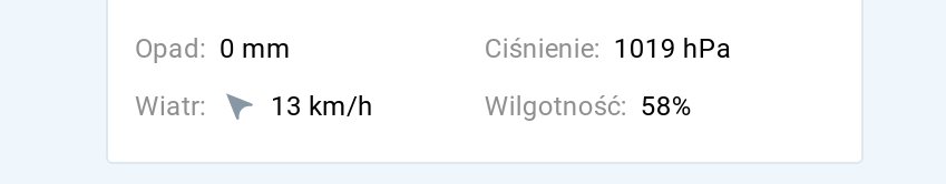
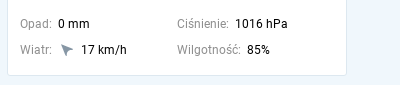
[484,33,732,64] Ciśnienie: 1019 hPa -> [177,17,288,31] Ciśnienie: 1016 hPa
[271,91,692,122] 13 km/h | Wilgotność: 58% -> [81,43,270,57] 17 km/h | Wilgotność: 85%

